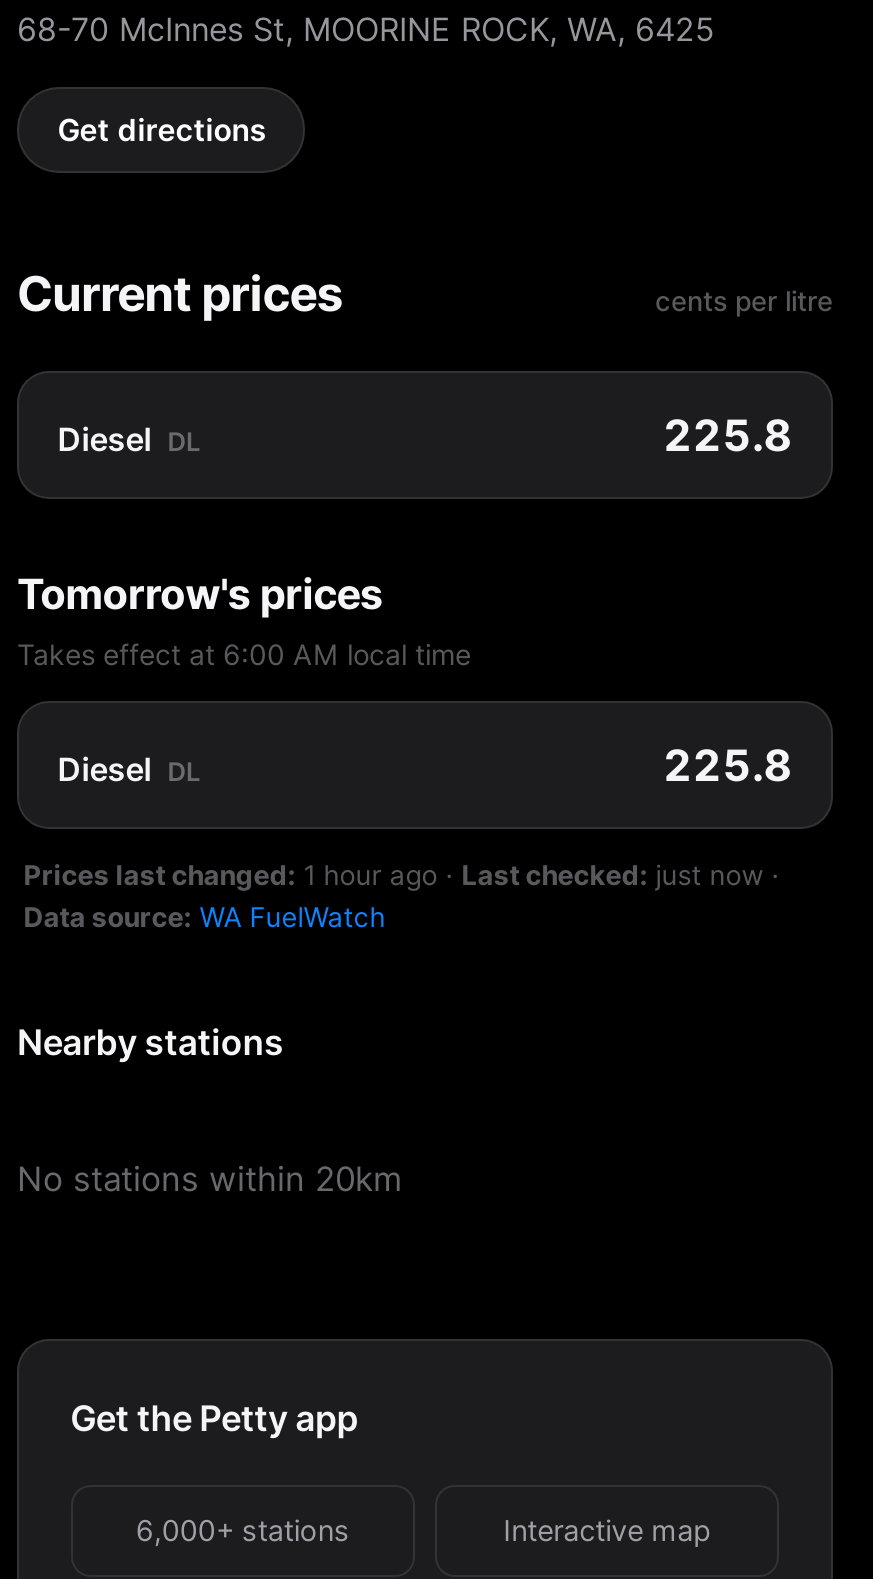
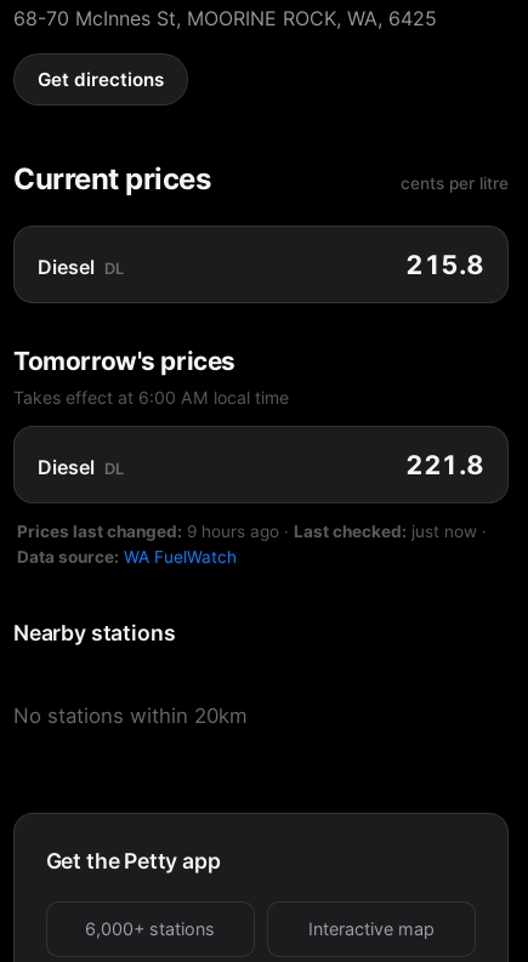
[663,408,793,460] 225.8 -> [405,248,484,280] 215.8
[663,738,793,790] 225.8 -> [405,448,484,480] 221.8
[23,858,779,890] Prices last changed: 1 hour ago · Last checked: just now · -> [17,521,487,541] Prices last changed: 9 hours ago · Last checked: just now ·

